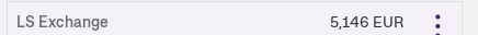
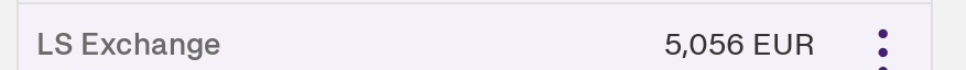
[330,12,403,32] 5,146 EUR -> [664,24,814,64] 5,056 EUR

